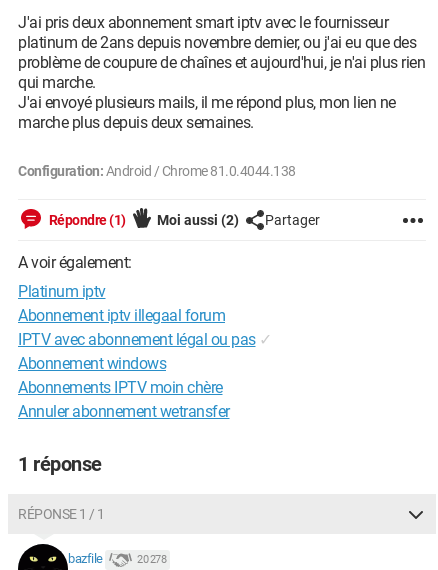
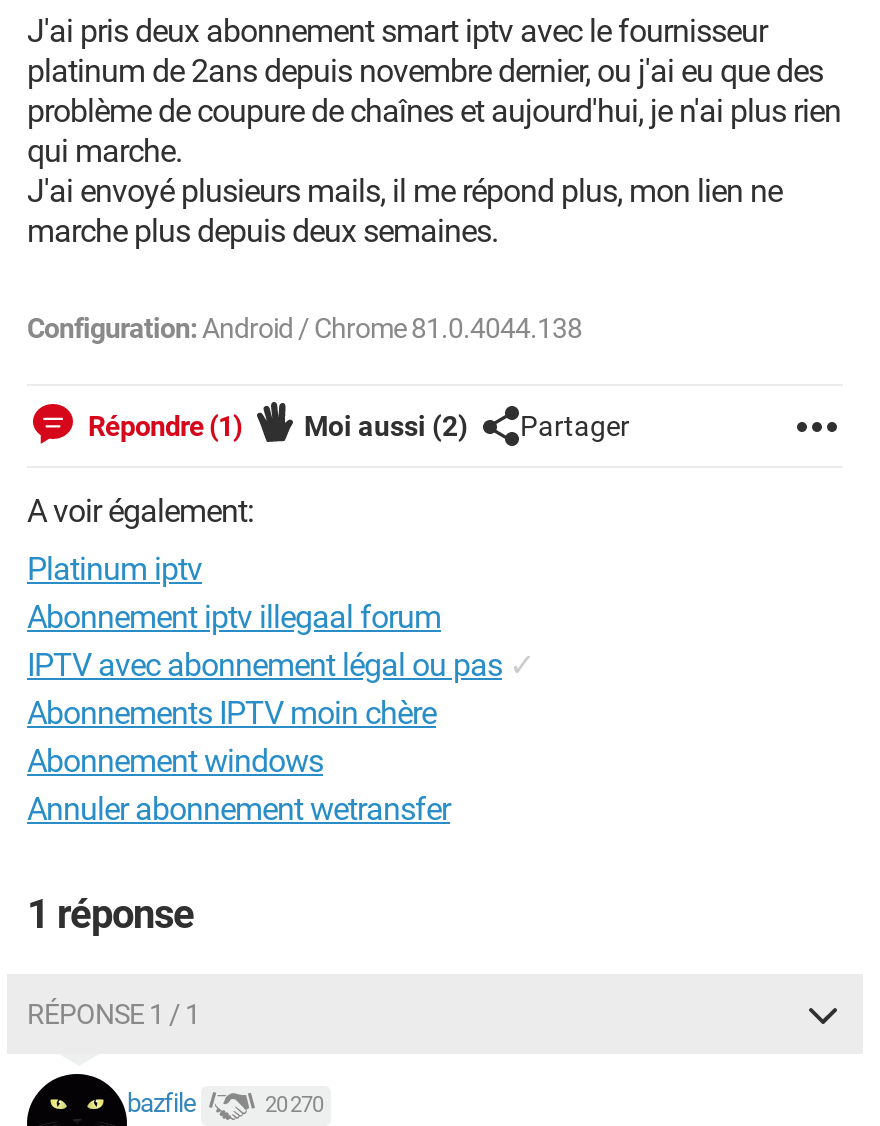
moved [18,354,166,373] -> [27,742,323,780]: Abonnement windows
moved [18,378,222,397] -> [27,694,436,732]: Abonnements IPTV moin chère
[137,553,166,566] 20 278 -> [265,1092,323,1118] 20 270

